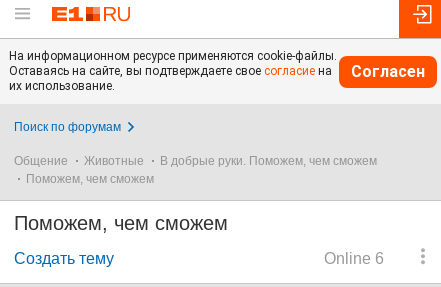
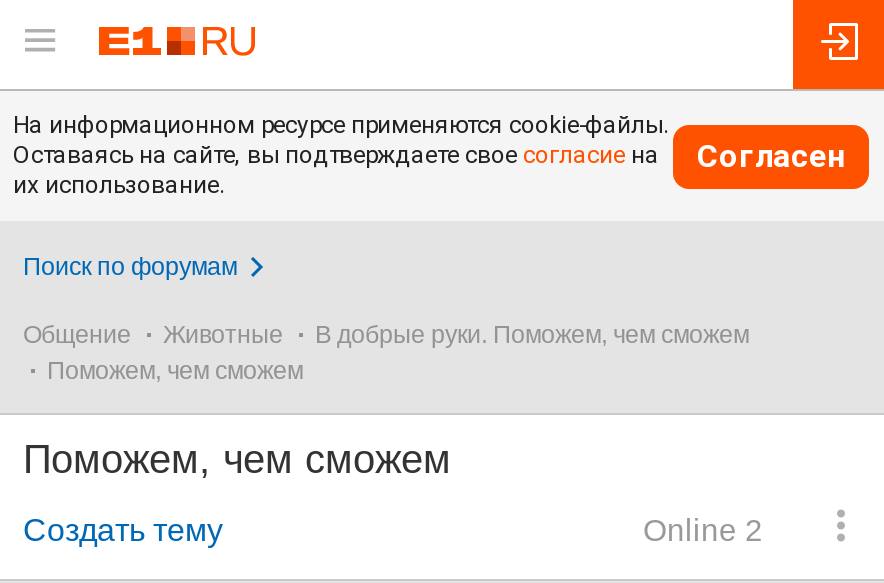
[324,250,384,267] Online 6 -> [643,513,763,547] Online 2

